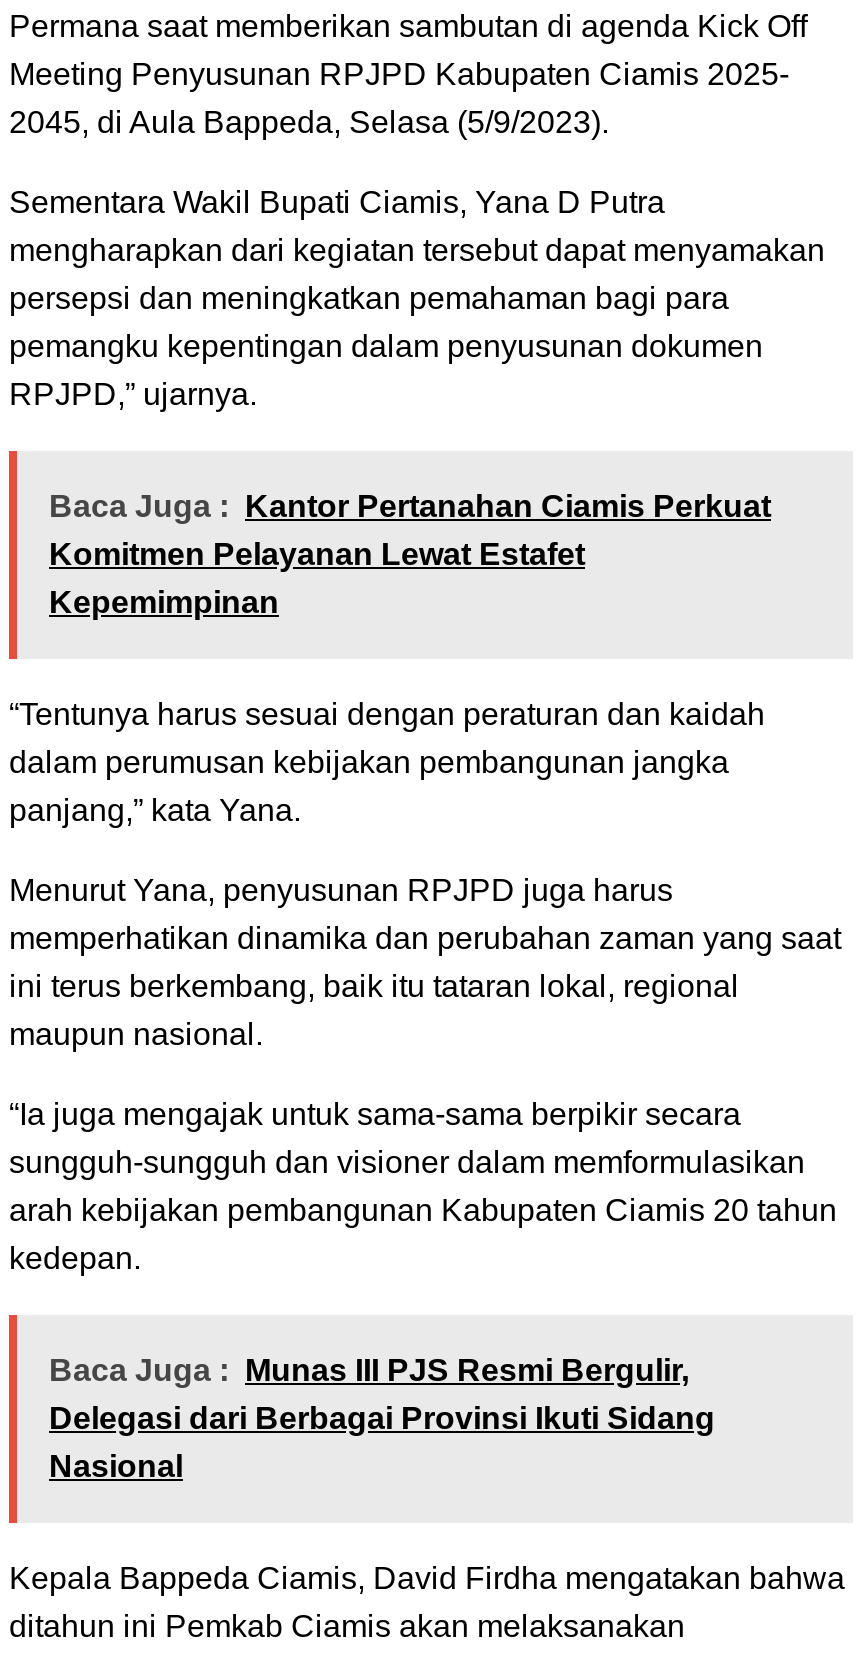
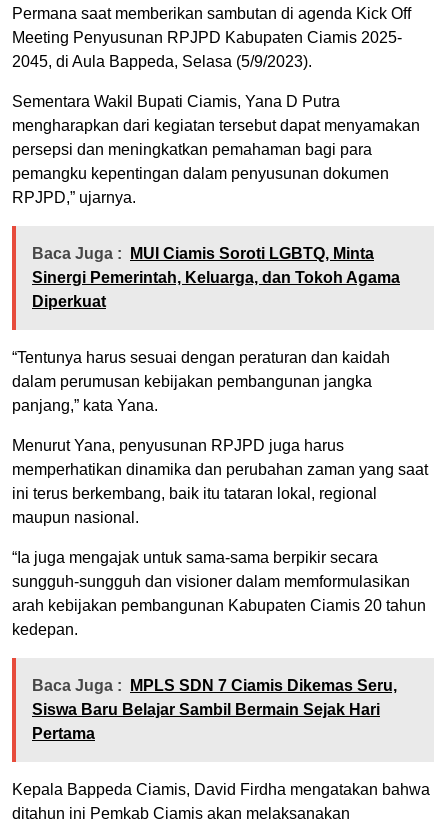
[49,490,771,620] Baca Juga : Kantor Pertanahan Ciamis Perkuat | Komitmen Pelayanan Lewat Estafet | Kepemimpinan -> [32,245,400,310] Baca Juga : MUI Ciamis Soroti LGBTQ, Minta | Sinergi Pemerintah, Keluarga, dan Tokoh Agama | Diperkuat
[49,1354,715,1484] Baca Juga : Munas III PJS Resmi Bergulir, | Delegasi dari Berbagai Provinsi Ikuti Sidang | Nasional -> [32,677,397,742] Baca Juga : MPLS SDN 7 Ciamis Dikemas Seru, | Siswa Baru Belajar Sambil Bermain Sejak Hari | Pertama

